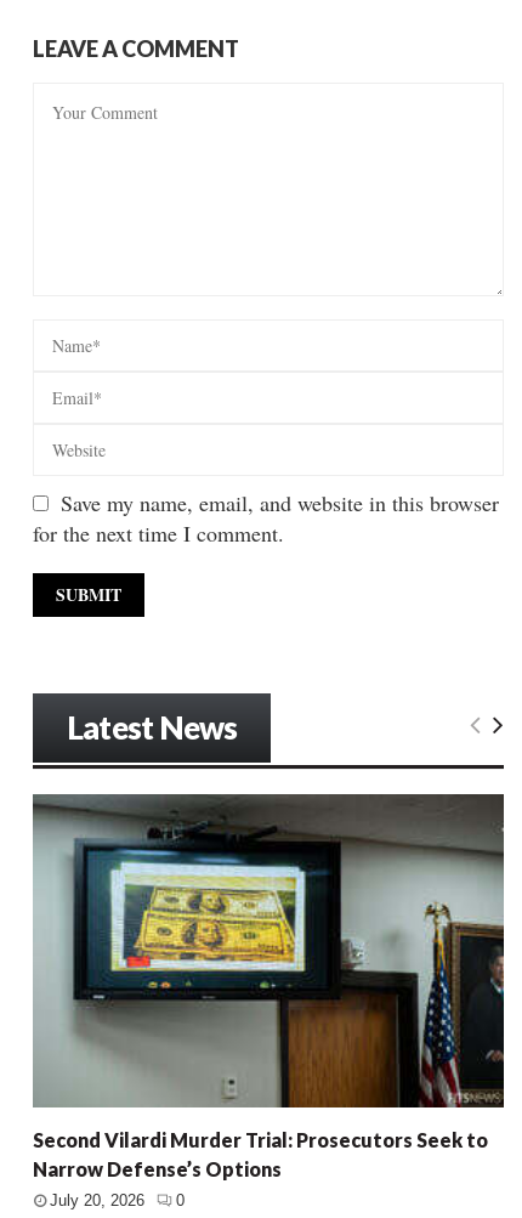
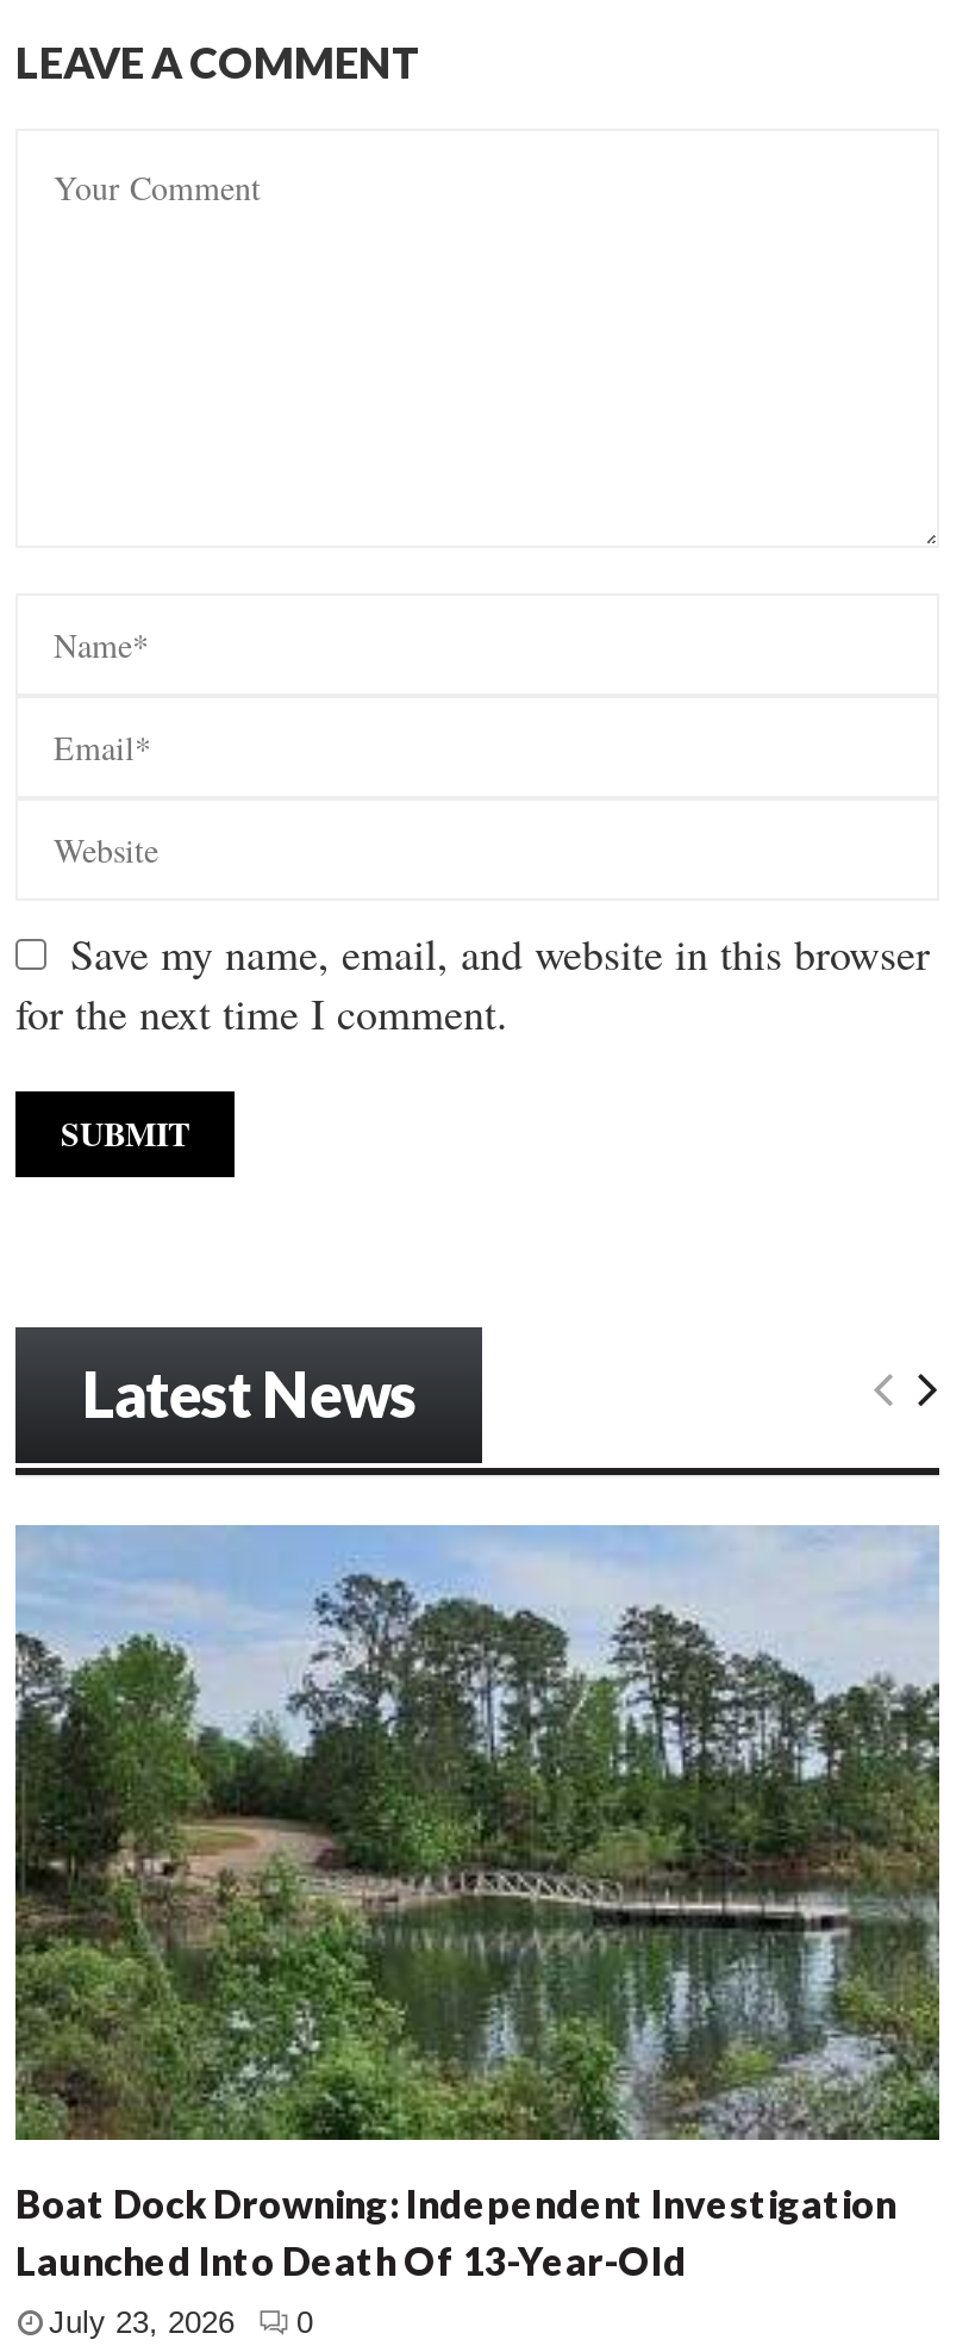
[33,793,505,1181] [image] | Second Vilardi Murder Trial: Prosecutors Seek to | Narrow Defense’s Options -> [15,1525,942,2284] [image] | Boat Dock Drowning: Independent Investigation | Launched Into Death Of 13-Year-Old
[50,1192,185,1210] July 20, 2026 0 -> [49,2305,313,2341] July 23, 2026 0

